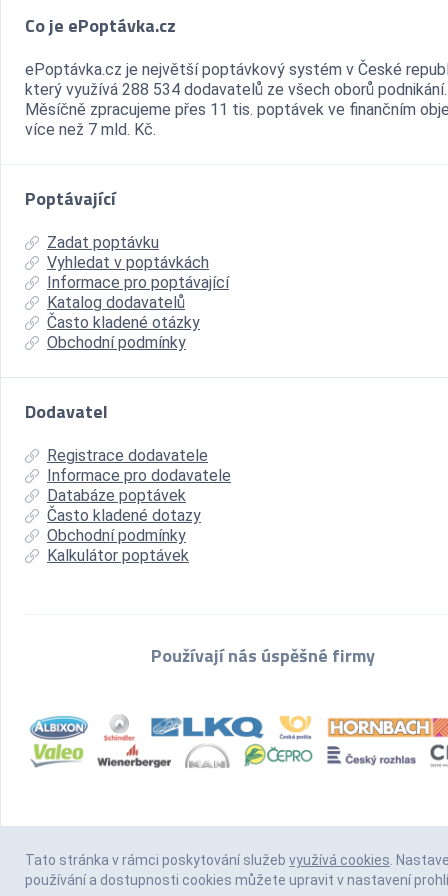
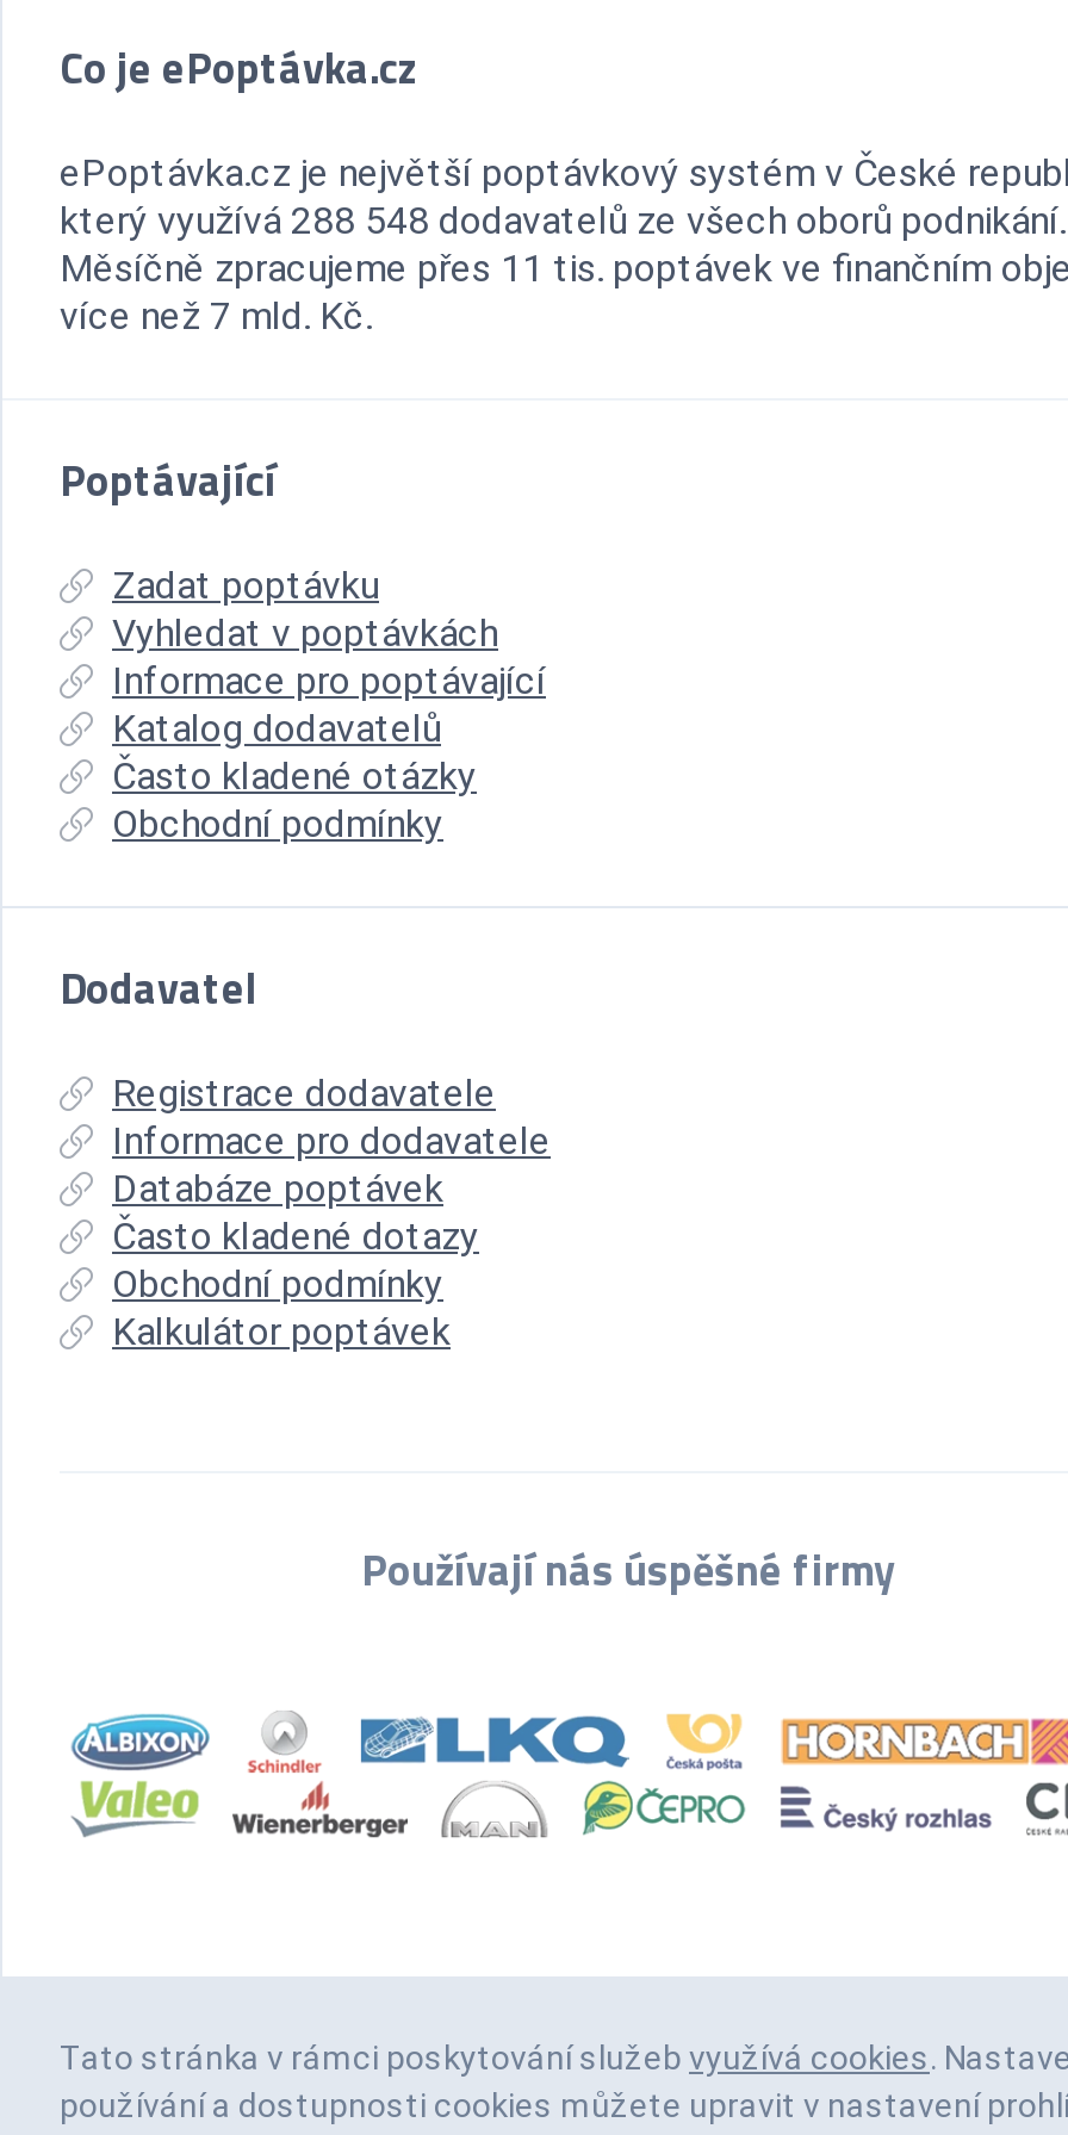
[25,80,447,99] který využívá 288 534 dodavatelů ze všech oborů podnikání. -> [60,198,1066,243] který využívá 288 548 dodavatelů ze všech oborů podnikání.

